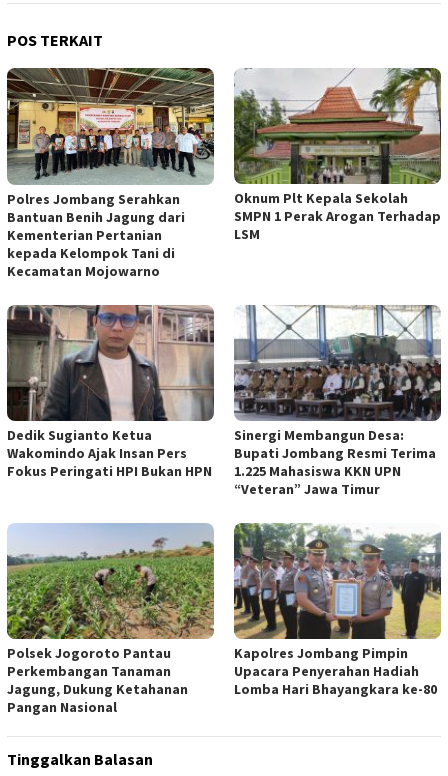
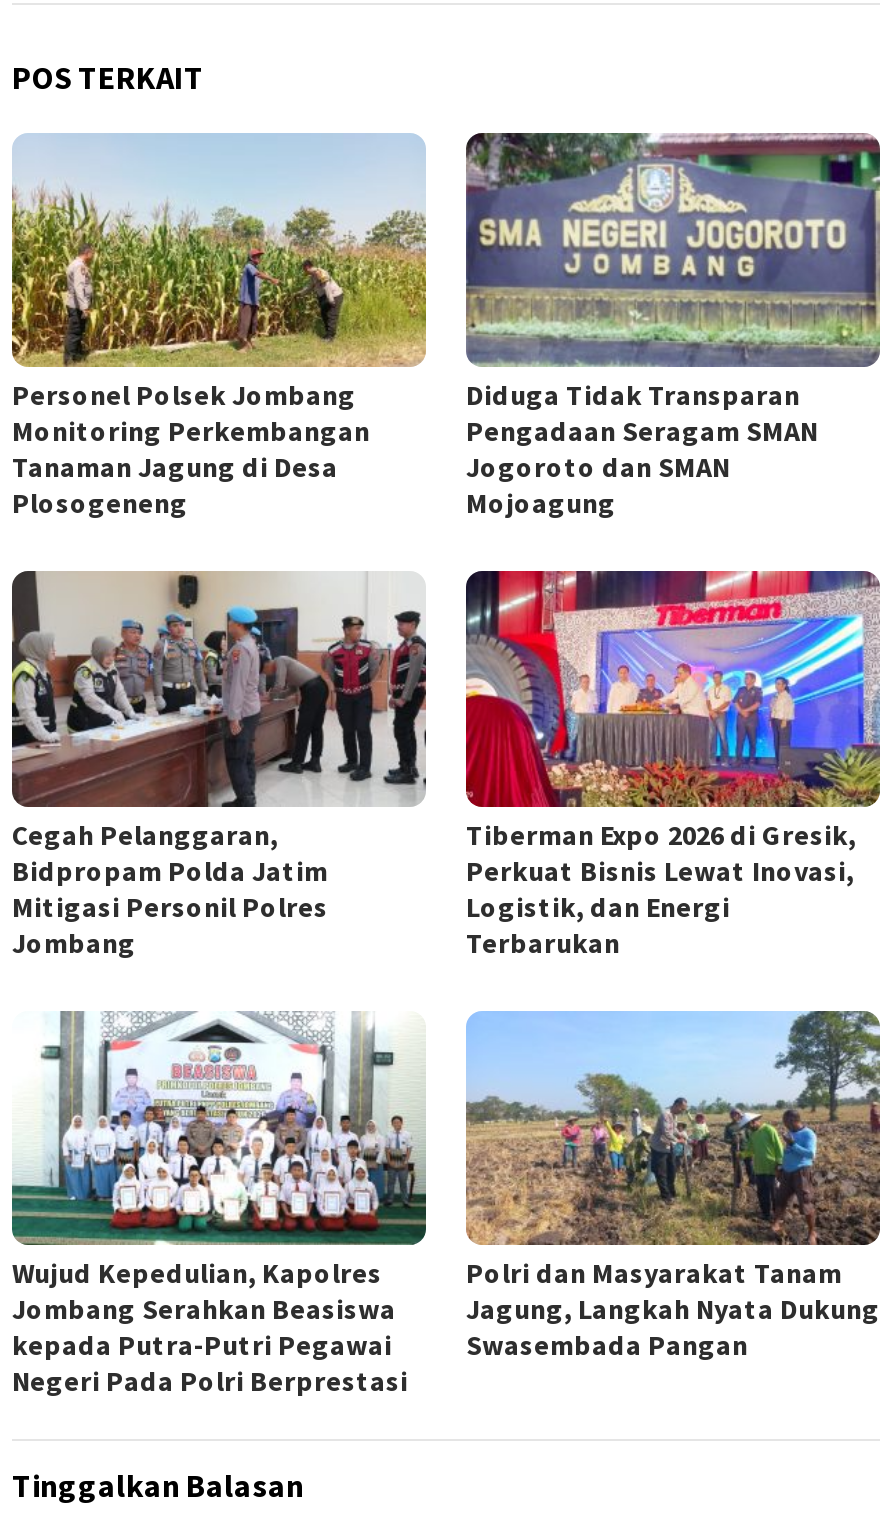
[6,67,215,280] [image] | Polres Jombang Serahkan | Bantuan Benih Jagung dari | Kementerian Pertanian | kepada Kelompok Tani di | Kecamatan Mojowarno -> [10,133,428,522] [image] | Personel Polsek Jombang | Monitoring Perkembangan | Tanaman Jagung di Desa | Plosogeneng
[233,68,442,243] [image] | Oknum Plt Kepala Sekolah | SMPN 1 Perak Arogan Terhadap | LSM -> [464,131,882,522] [image] | Diduga Tidak Transparan | Pengadaan Seragam SMAN | Jogoroto dan SMAN | Mojoagung
[7,302,215,480] [image] | Dedik Sugianto Ketua | Wakomindo Ajak Insan Pers | Fokus Peringati HPI Bukan HPN -> [10,573,426,960] [image] | Cegah Pelanggaran, | Bidpropam Polda Jatim | Mitigasi Personil Polres | Jombang
[233,302,441,498] [image] | Sinergi Membangun Desa: | Bupati Jombang Resmi Terima | 1.225 Mahasiswa KKN UPN | “Veteran” Jawa Timur -> [464,569,882,960] [image] | Tiberman Expo 2026 di Gresik, | Perkuat Bisnis Lewat Inovasi, | Logistik, dan Energi | Terbarukan
[6,523,215,716] [image] | Polsek Jogoroto Pantau | Perkembangan Tanaman | Jagung, Dukung Ketahanan | Pangan Nasional -> [12,1011,428,1399] [image] | Wujud Kepedulian, Kapolres | Jombang Serahkan Beasiswa | kepada Putra-Putri Pegawai | Negeri Pada Polri Berprestasi
[233,522,442,698] [image] | Kapolres Jombang Pimpin | Upacara Penyerahan Hadiah | Lomba Hari Bhayangkara ke-80 -> [466,1009,882,1363] [image] | Polri dan Masyarakat Tanam | Jagung, Langkah Nyata Dukung | Swasembada Pangan

